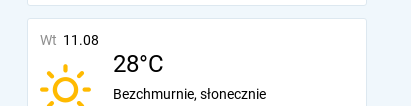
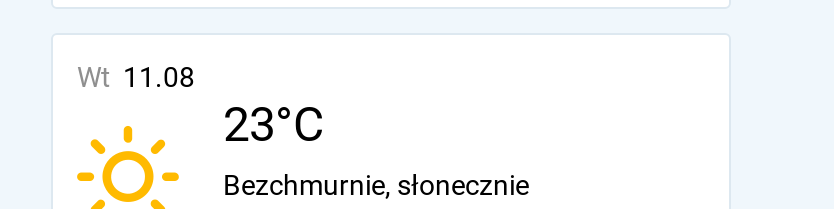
[113,50,164,78] 28°C -> [223,97,325,153] 23°C

